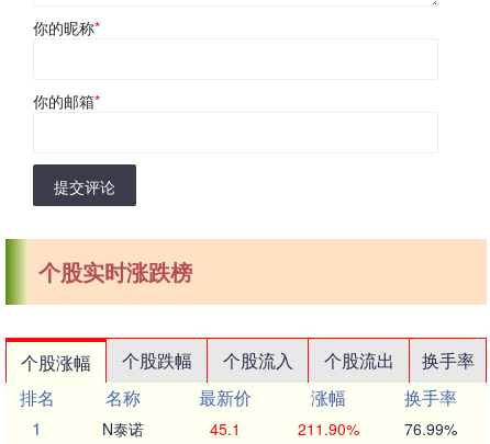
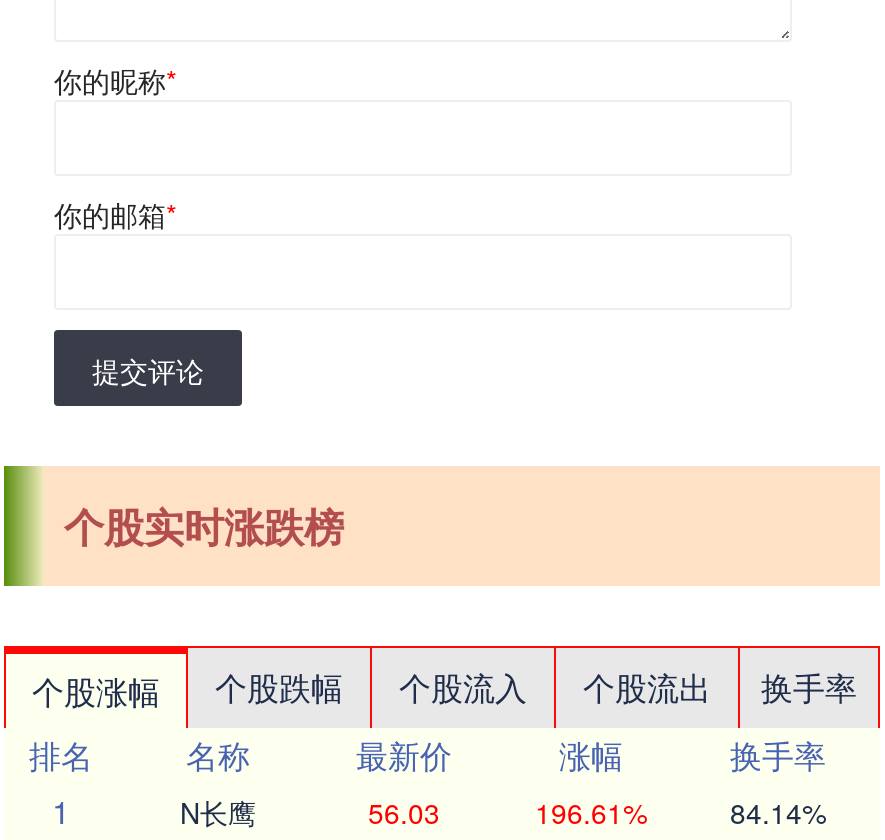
[102,418,144,440] N泰诺 -> [180,792,256,832] N长鹰
[210,418,241,440] 45.1 -> [368,792,440,832] 56.03
[297,418,359,440] 211.90% -> [535,792,647,832] 196.61%
[404,418,457,440] 76.99% -> [730,792,826,832] 84.14%

